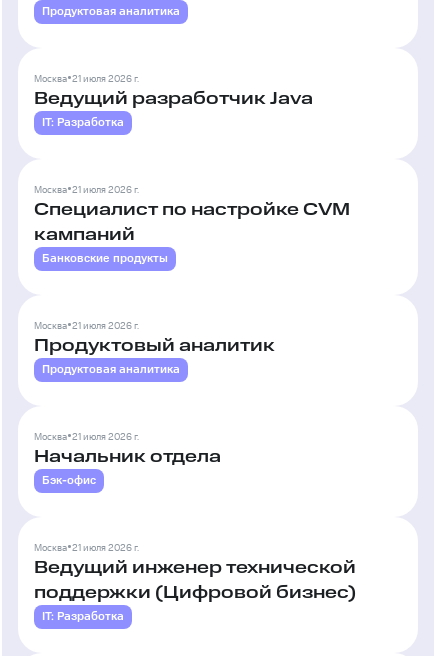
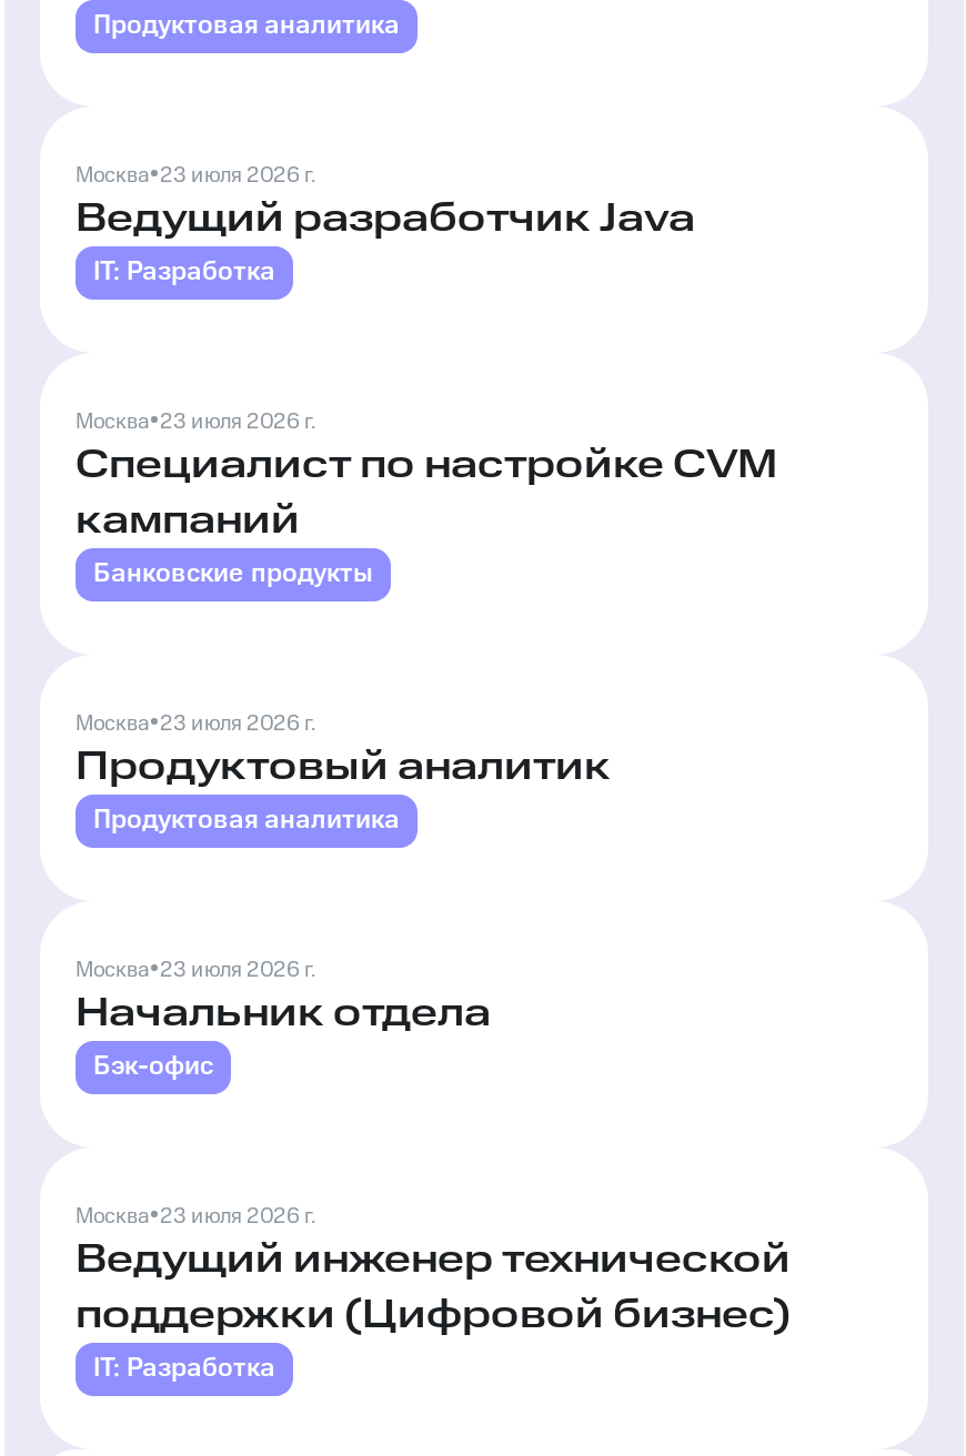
[34,71,139,86] Москва•21 июля 2026 г. -> [76,158,315,191] Москва•23 июля 2026 г.
[34,182,139,197] Москва•21 июля 2026 г. -> [76,404,315,437] Москва•23 июля 2026 г.
[34,318,139,333] Москва•21 июля 2026 г. -> [76,706,315,739] Москва•23 июля 2026 г.
[34,429,139,444] Москва•21 июля 2026 г. -> [76,952,315,985] Москва•23 июля 2026 г.
[34,540,139,555] Москва•21 июля 2026 г. -> [76,1199,315,1232] Москва•23 июля 2026 г.

